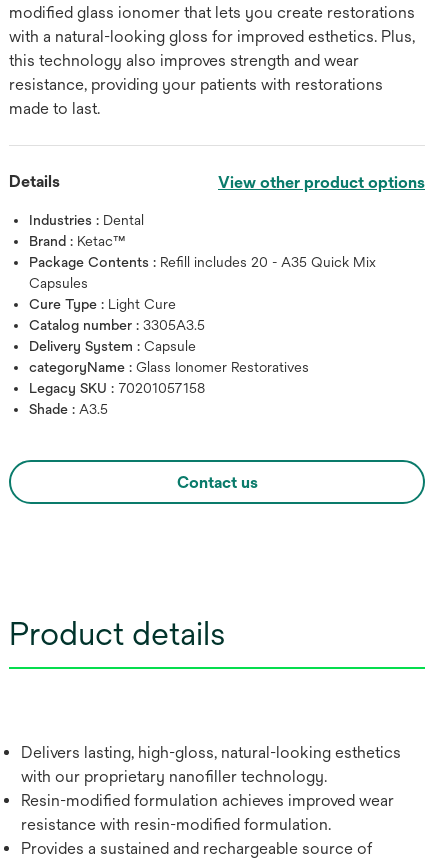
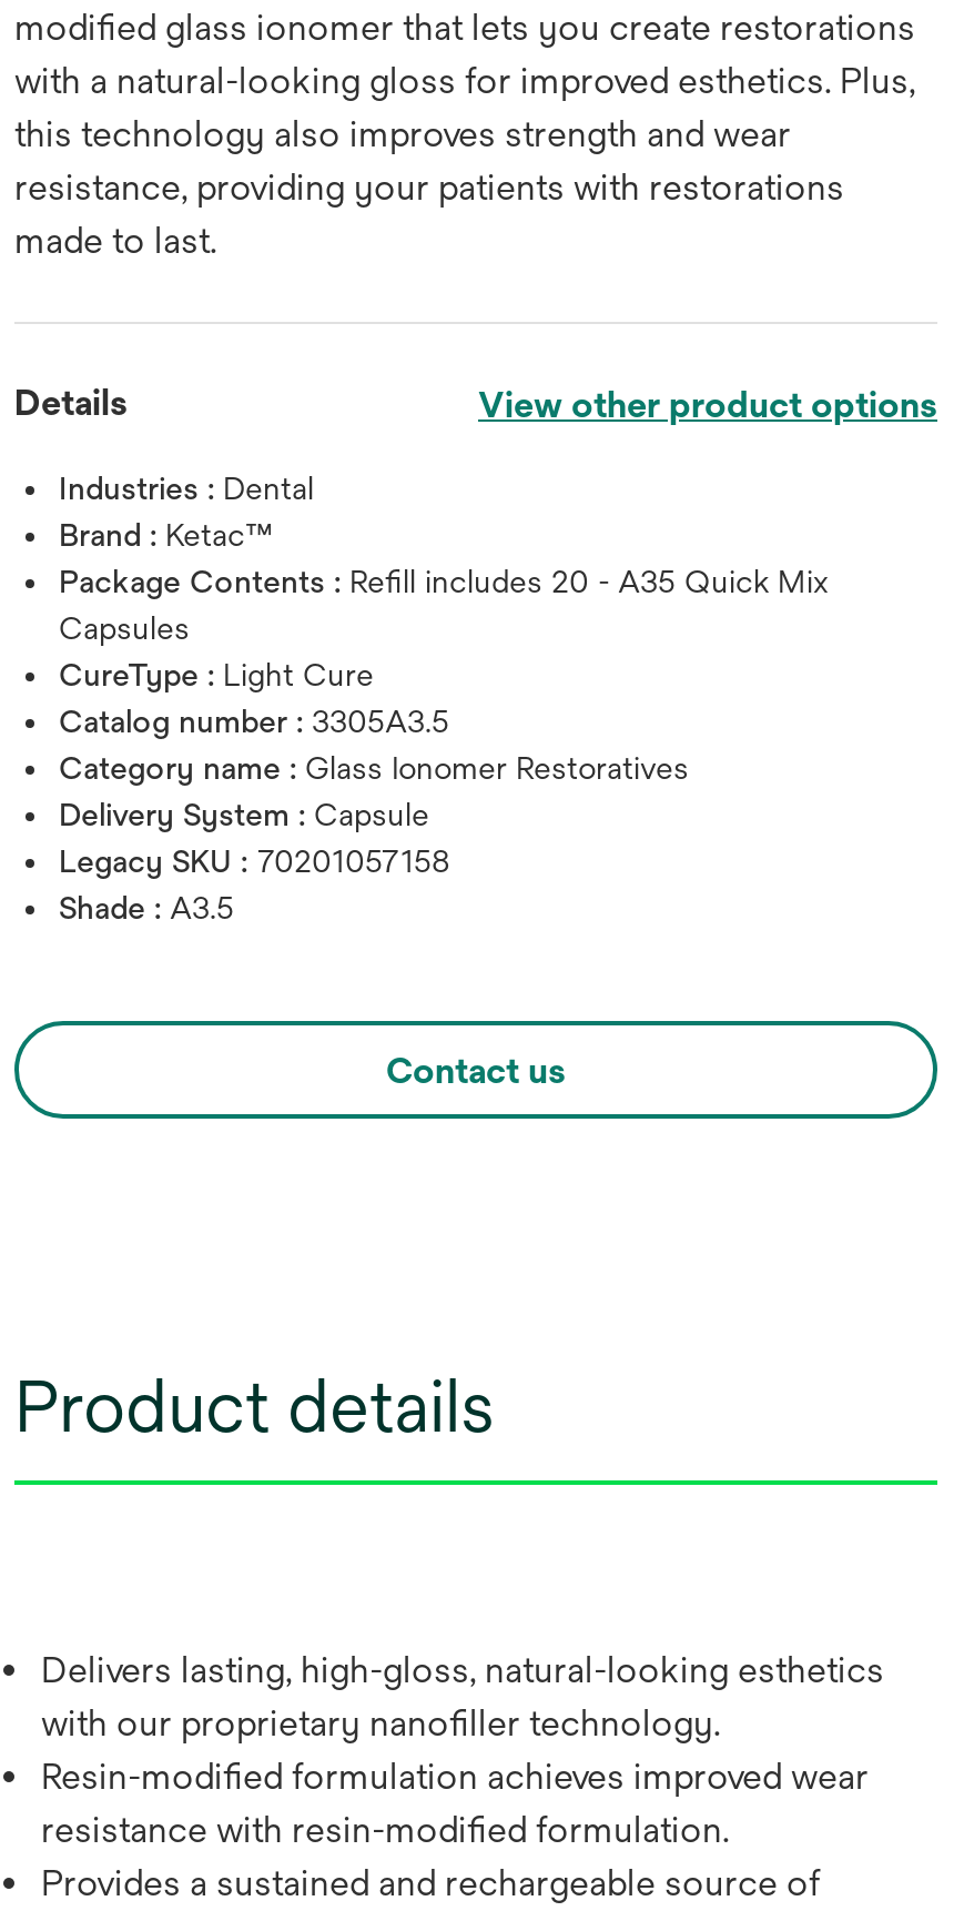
none -> [59,750,689,786] Category name : Glass Ionomer Restoratives
moved [29,338,196,354] -> [59,797,429,832]: Delivery System : Capsule
[29,359,309,375] categoryName : Glass Ionomer Restoratives -> none

